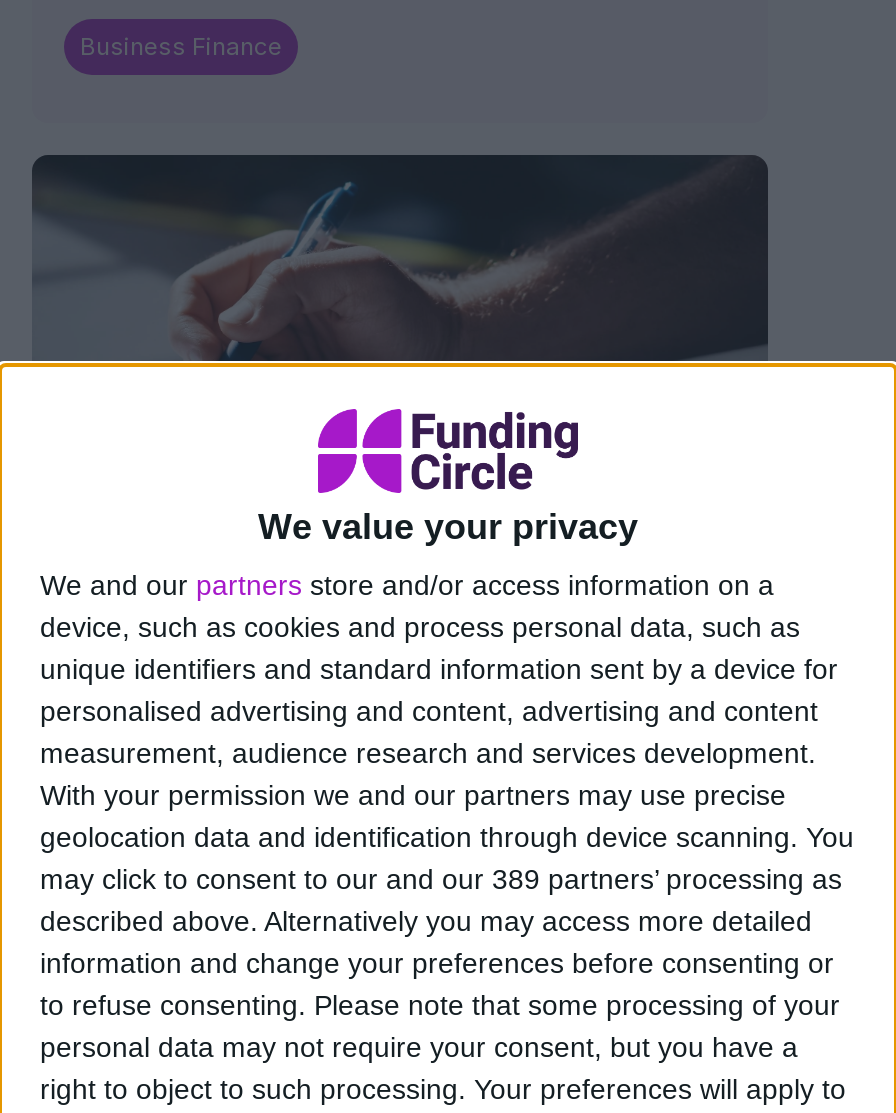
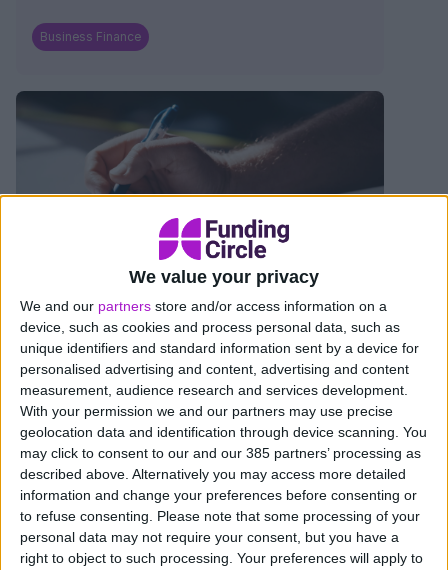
[40,863,842,895] may click to consent to our and our 389 partners’ processing as -> [20,445,421,461] may click to consent to our and our 385 partners’ processing as

